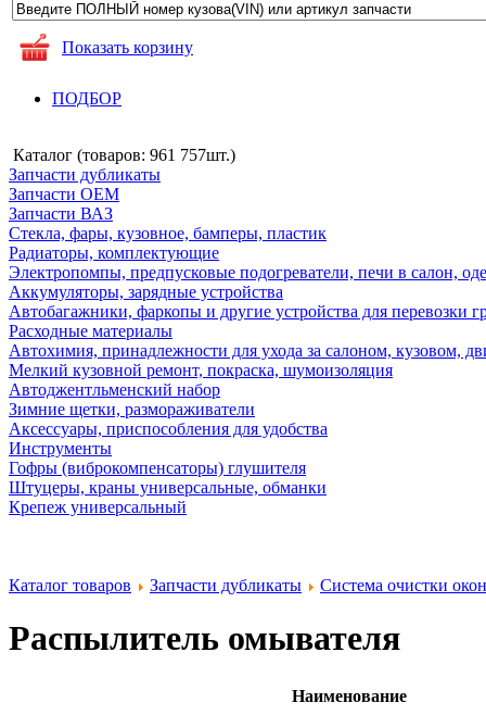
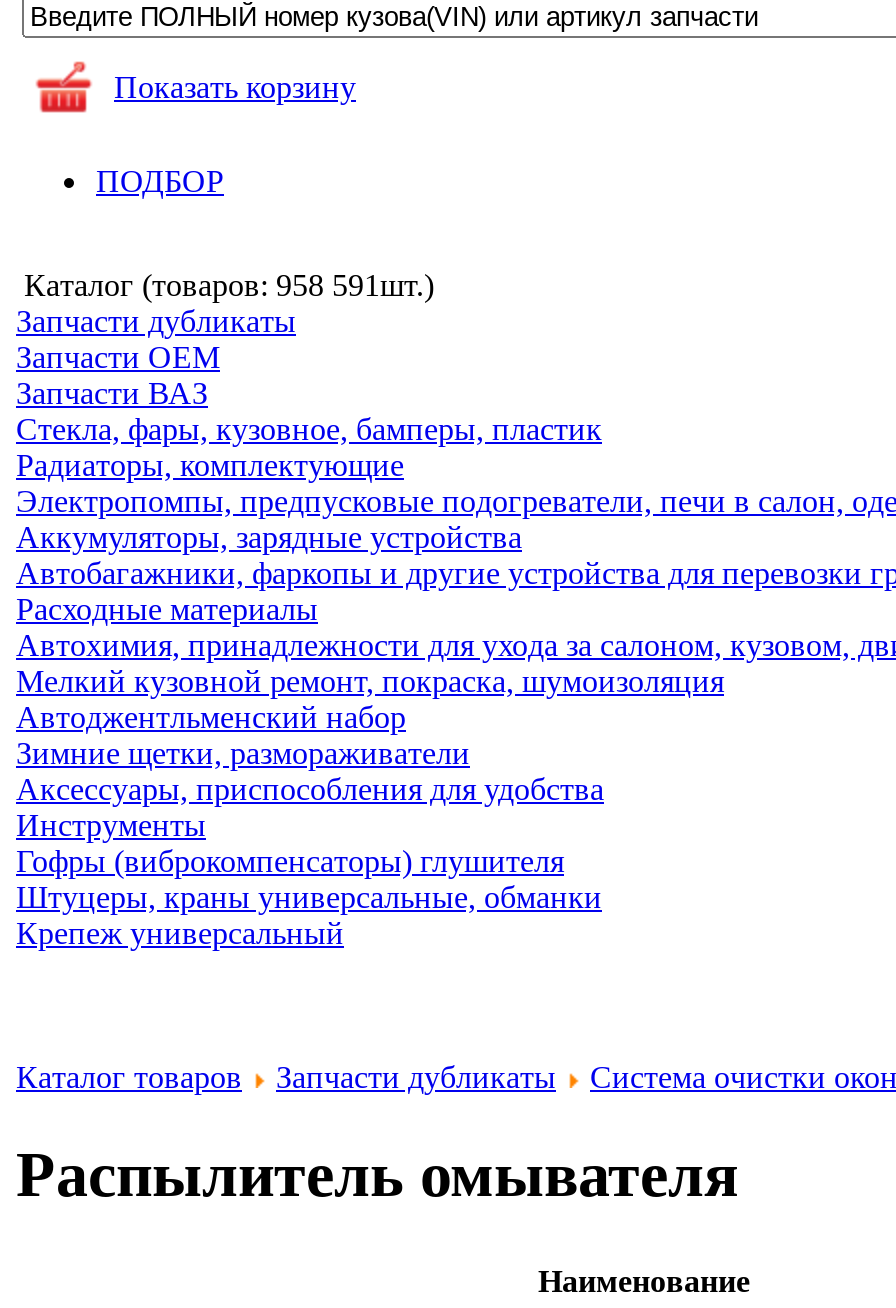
[9,146,235,164] Каталог (товаров: 961 757шт.) -> [16,268,434,302] Каталог (товаров: 958 591шт.)

